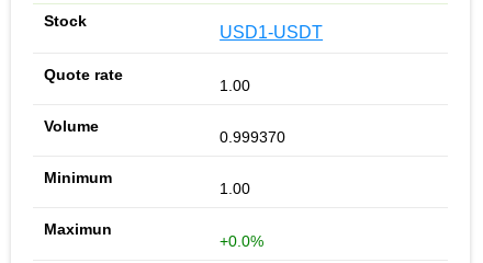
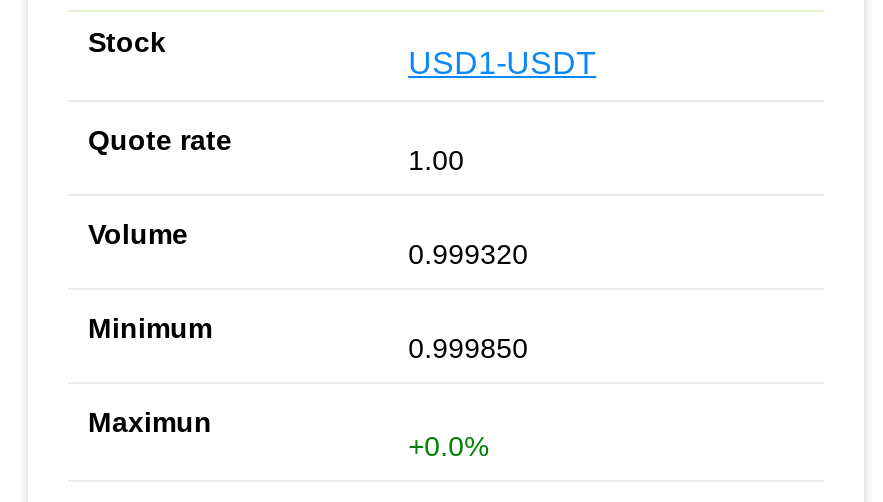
[220,128,286,146] 0.999370 -> [408,239,528,271] 0.999320
[220,180,250,197] 1.00 -> [408,333,528,365] 0.999850

